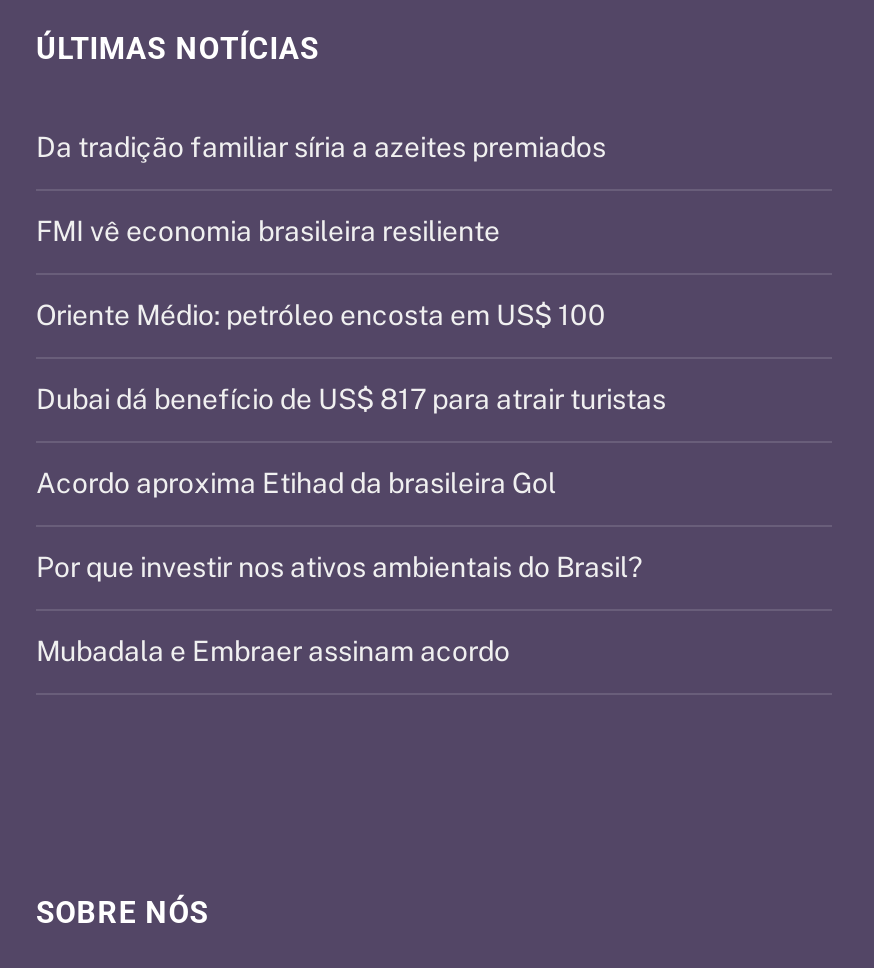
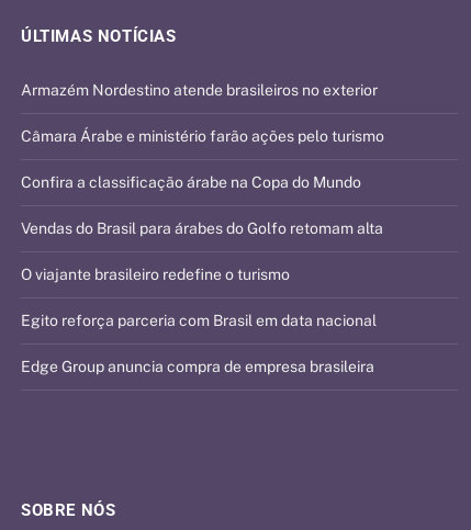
[36,131,606,163] Da tradição familiar síria a azeites premiados -> [21,81,378,99] Armazém Nordestino atende brasileiros no exterior
[36,215,500,247] FMI vê economia brasileira resiliente -> [21,127,384,145] Câmara Árabe e ministério farão ações pelo turismo
[36,299,606,331] Oriente Médio: petróleo encosta em US$ 100 -> [21,173,361,191] Confira a classificação árabe na Copa do Mundo
[36,383,666,415] Dubai dá benefício de US$ 817 para atrair turistas -> [21,219,383,237] Vendas do Brasil para árabes do Golfo retomam alta
[36,467,556,499] Acordo aproxima Etihad da brasileira Gol -> [21,265,290,283] O viajante brasileiro redefine o turismo
[36,551,642,583] Por que investir nos ativos ambientais do Brasil? -> [21,311,377,329] Egito reforça parceria com Brasil em data nacional
[36,635,510,667] Mubadala e Embraer assinam acordo -> [21,358,374,375] Edge Group anuncia compra de empresa brasileira

